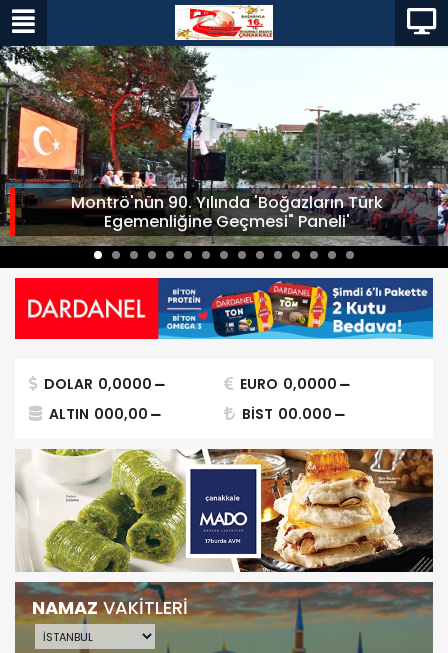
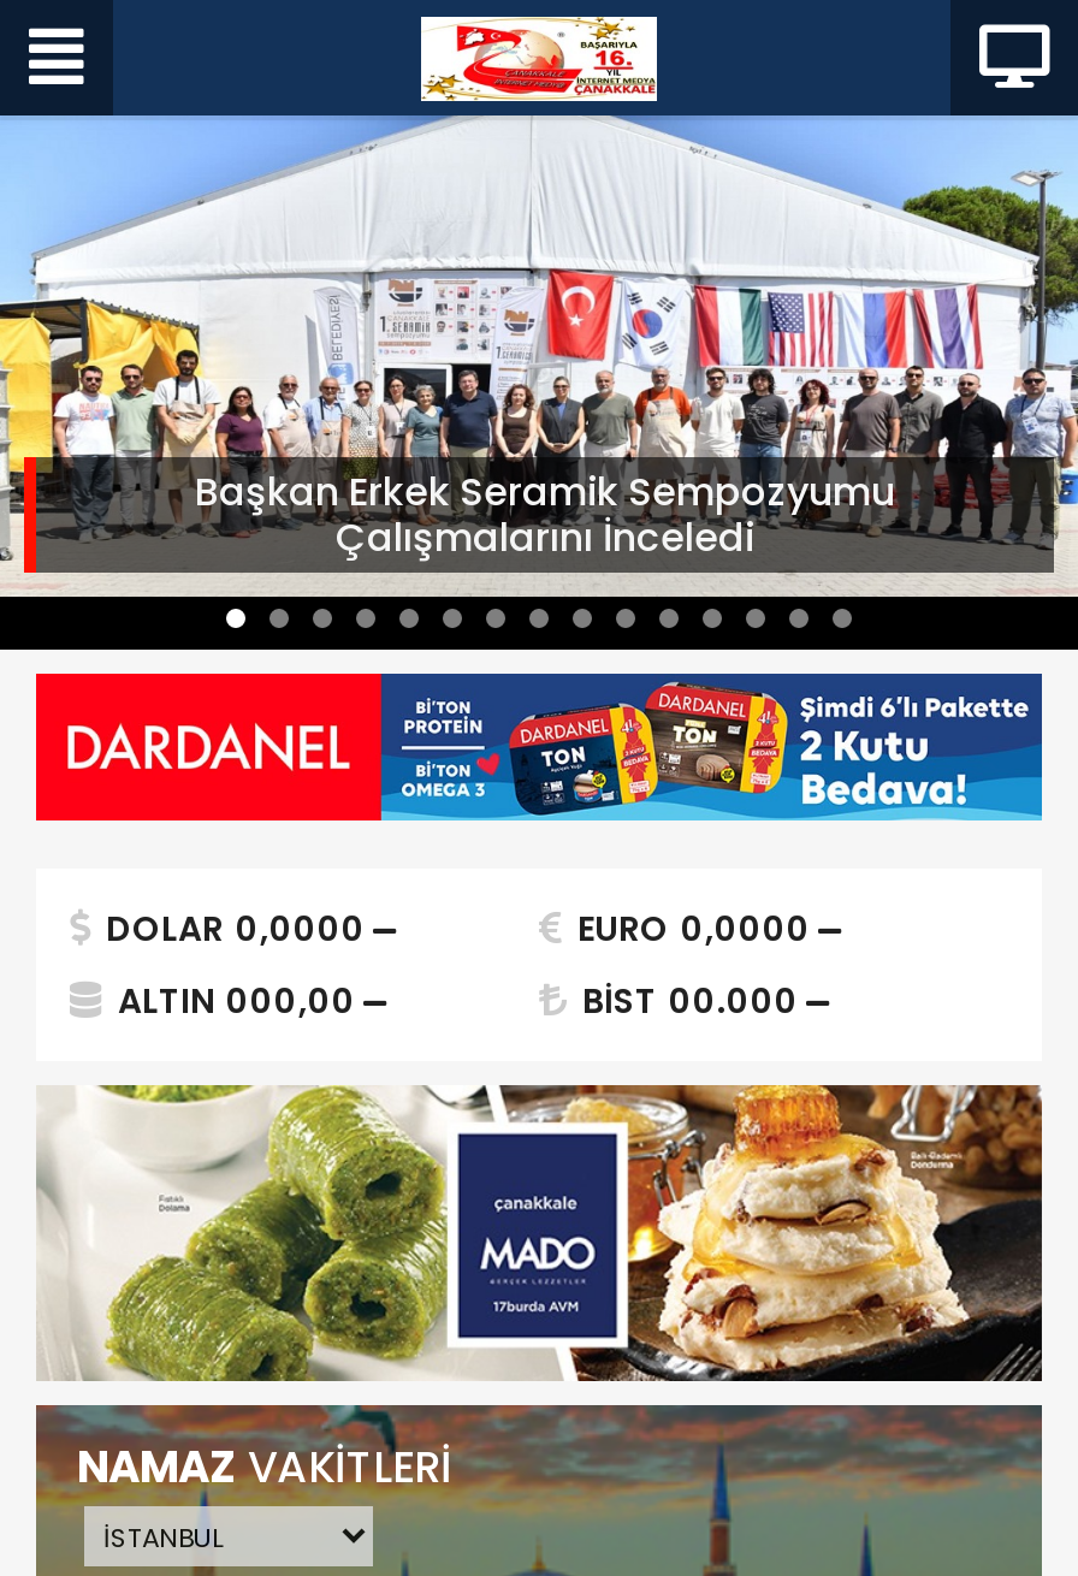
[3,45,445,246] [image] | Montrö'nün 90. Yılında 'Boğazların Türk | Egemenliğine Geçmesi" Paneli' -> [7,113,1071,599] [image] | Başkan Erkek Seramik Sempozyumu | Çalışmalarını İnceledi

